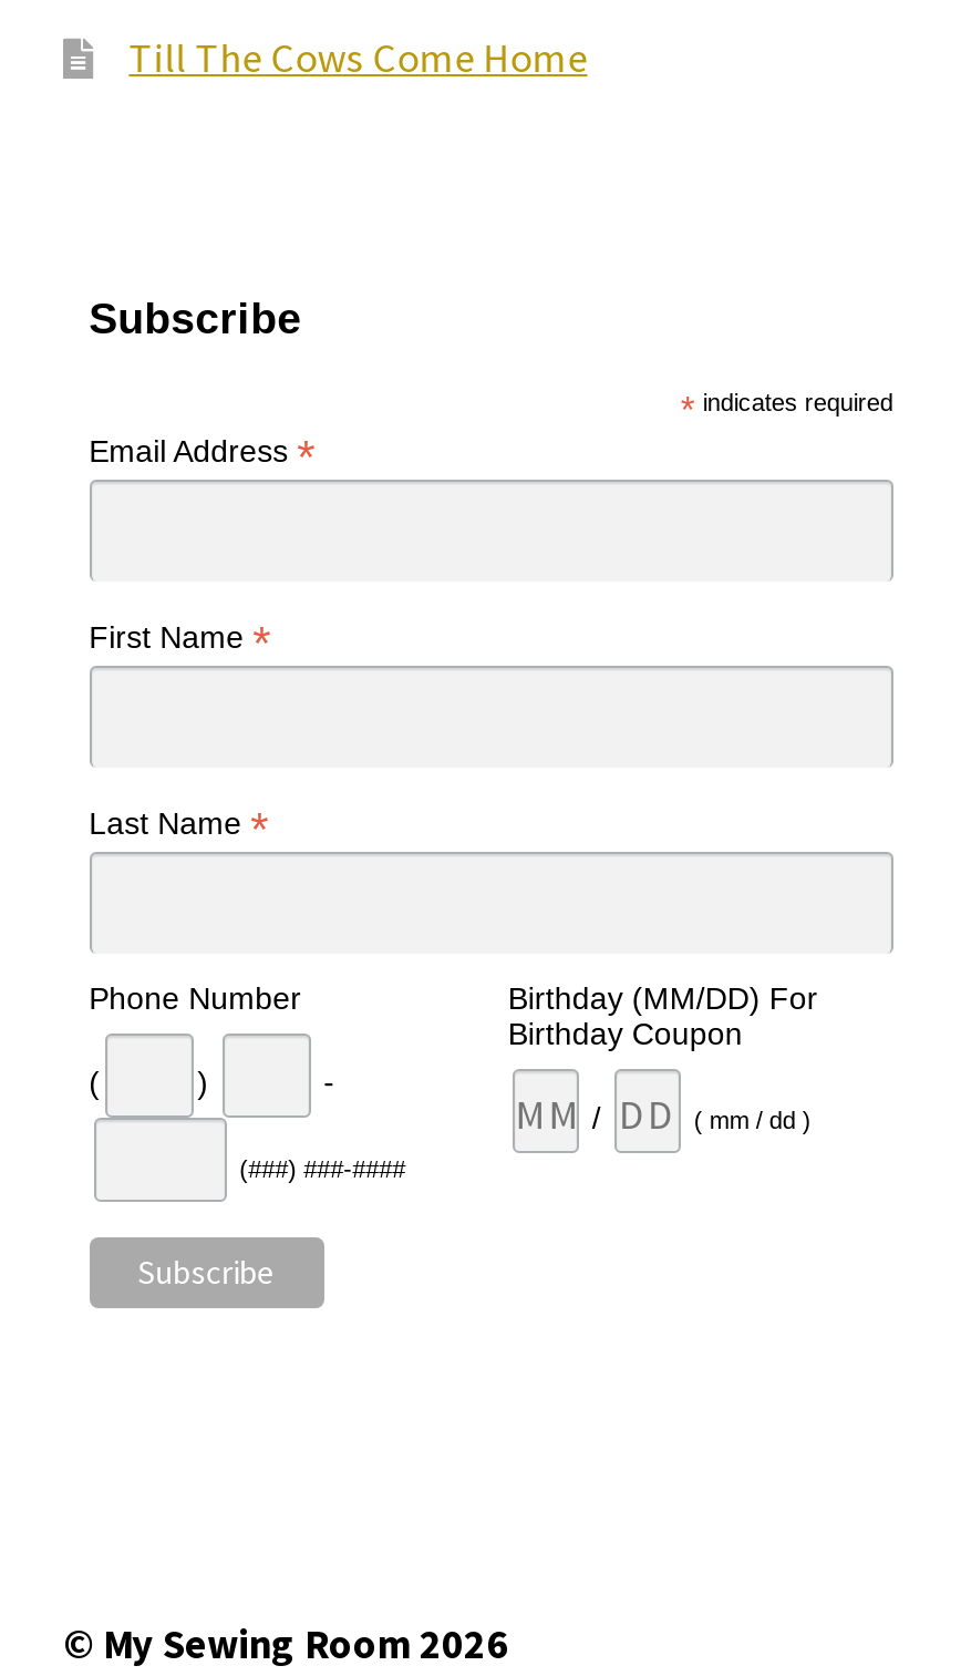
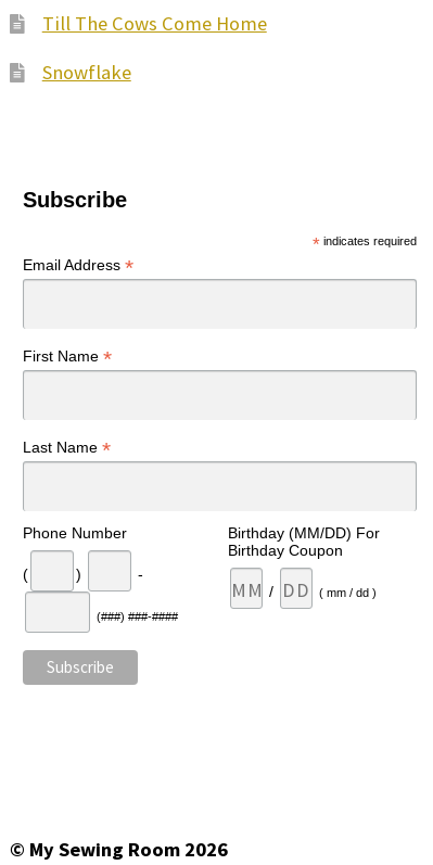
none -> [42,59,131,84] Snowflake

